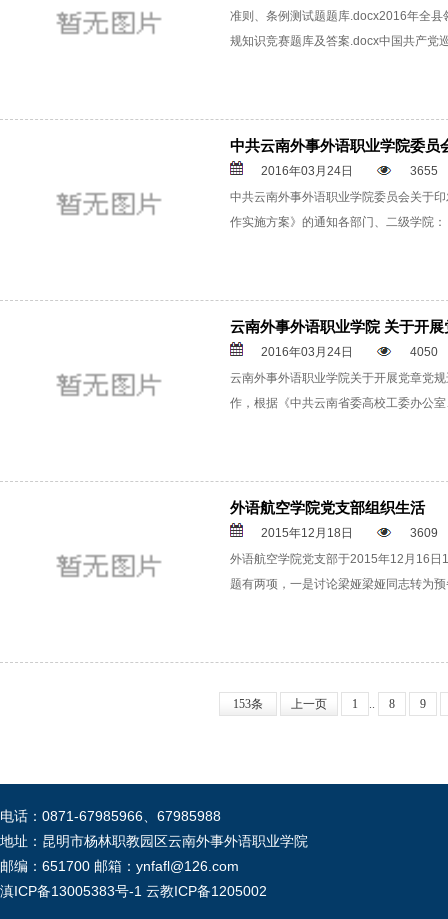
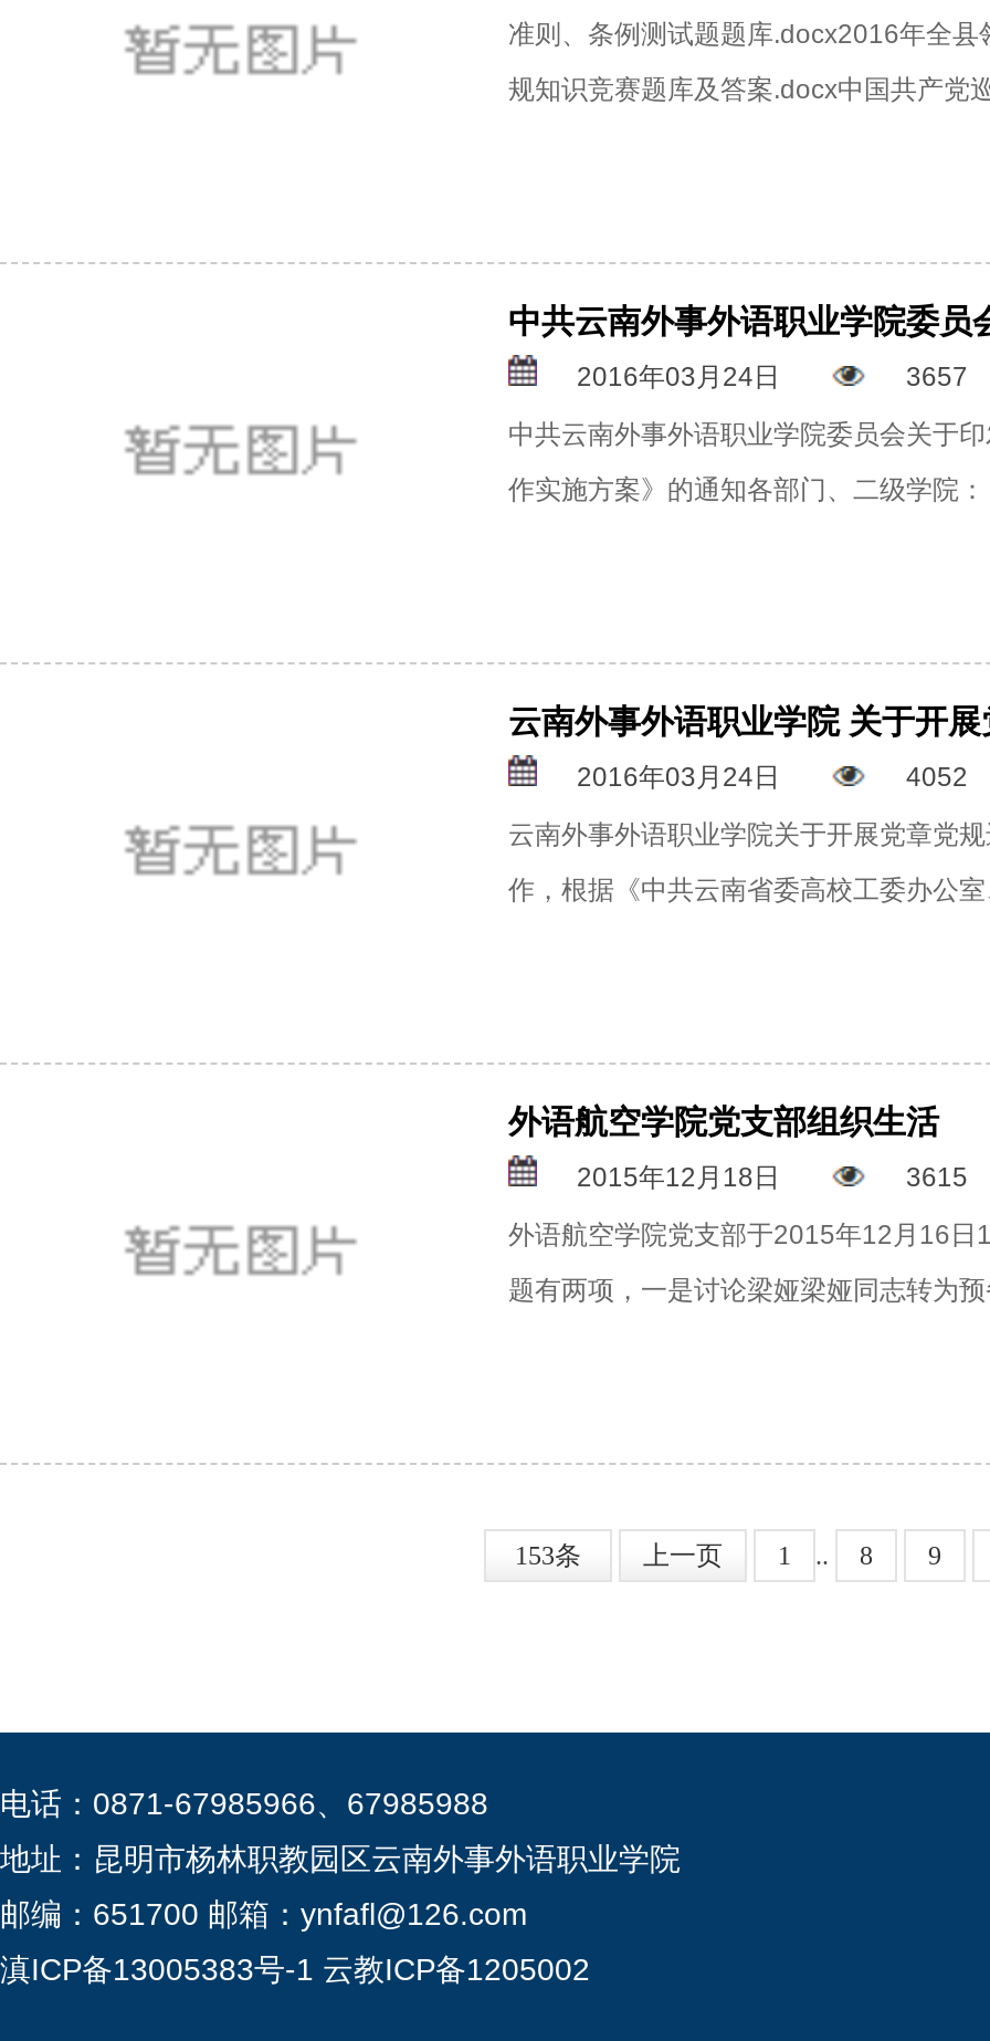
[410,164,438,178] 3655 -> [906,362,968,393] 3657
[410,345,438,359] 4050 -> [906,762,968,793] 4052
[410,526,438,540] 3609 -> [906,1162,968,1193] 3615

